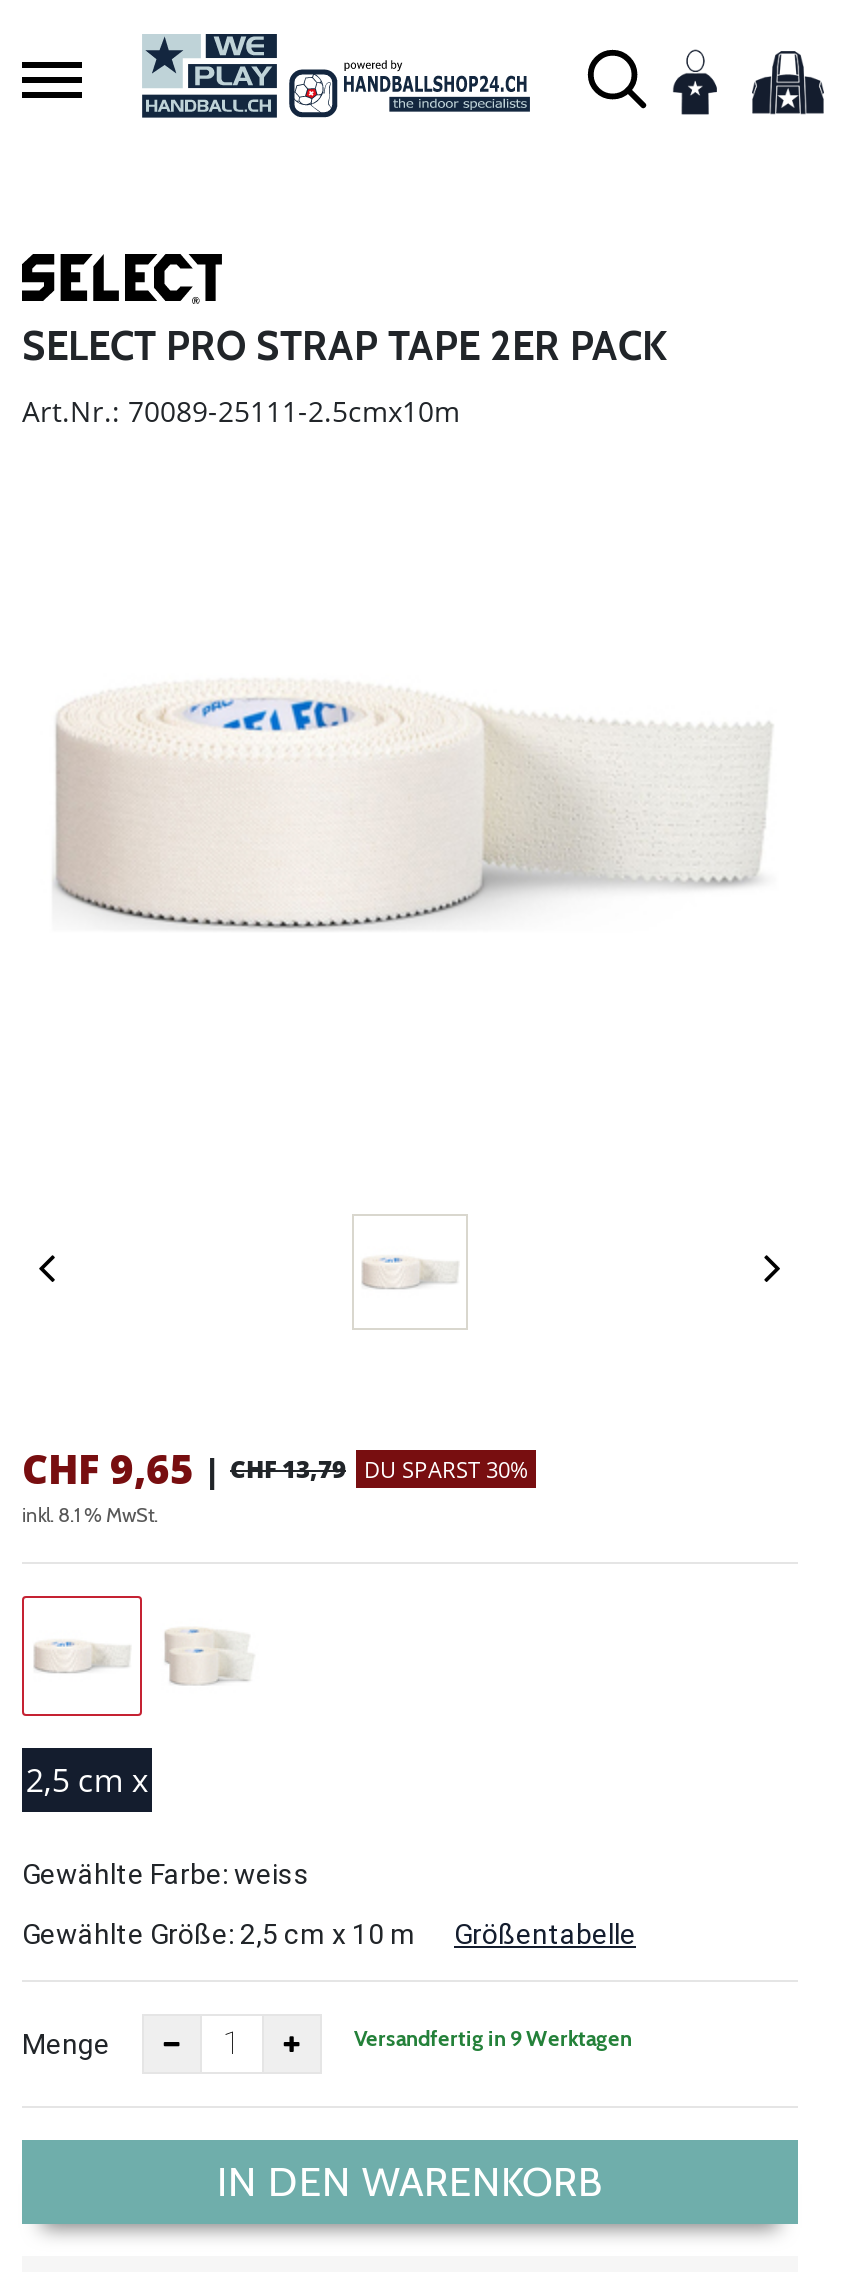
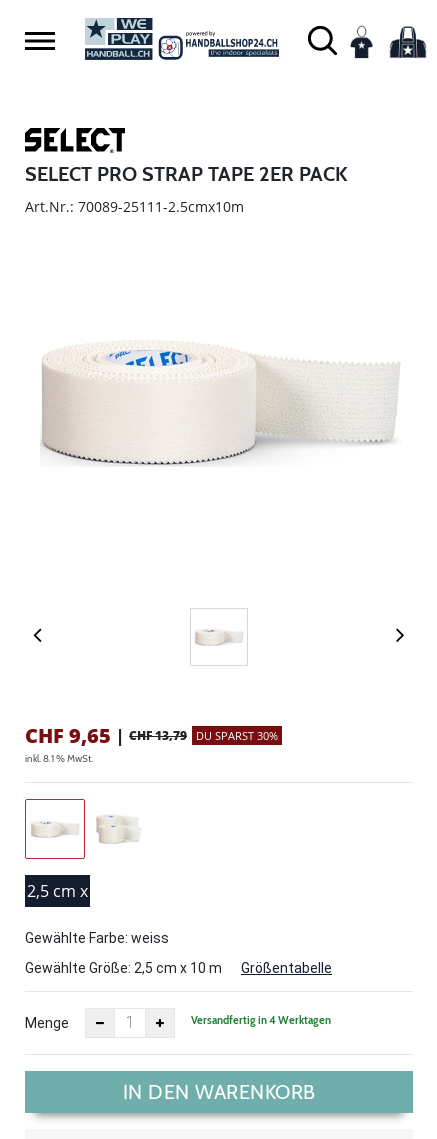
[354,2024,632,2052] Versandfertig in 9 Werktagen -> [191,1013,331,1027] Versandfertig in 4 Werktagen

